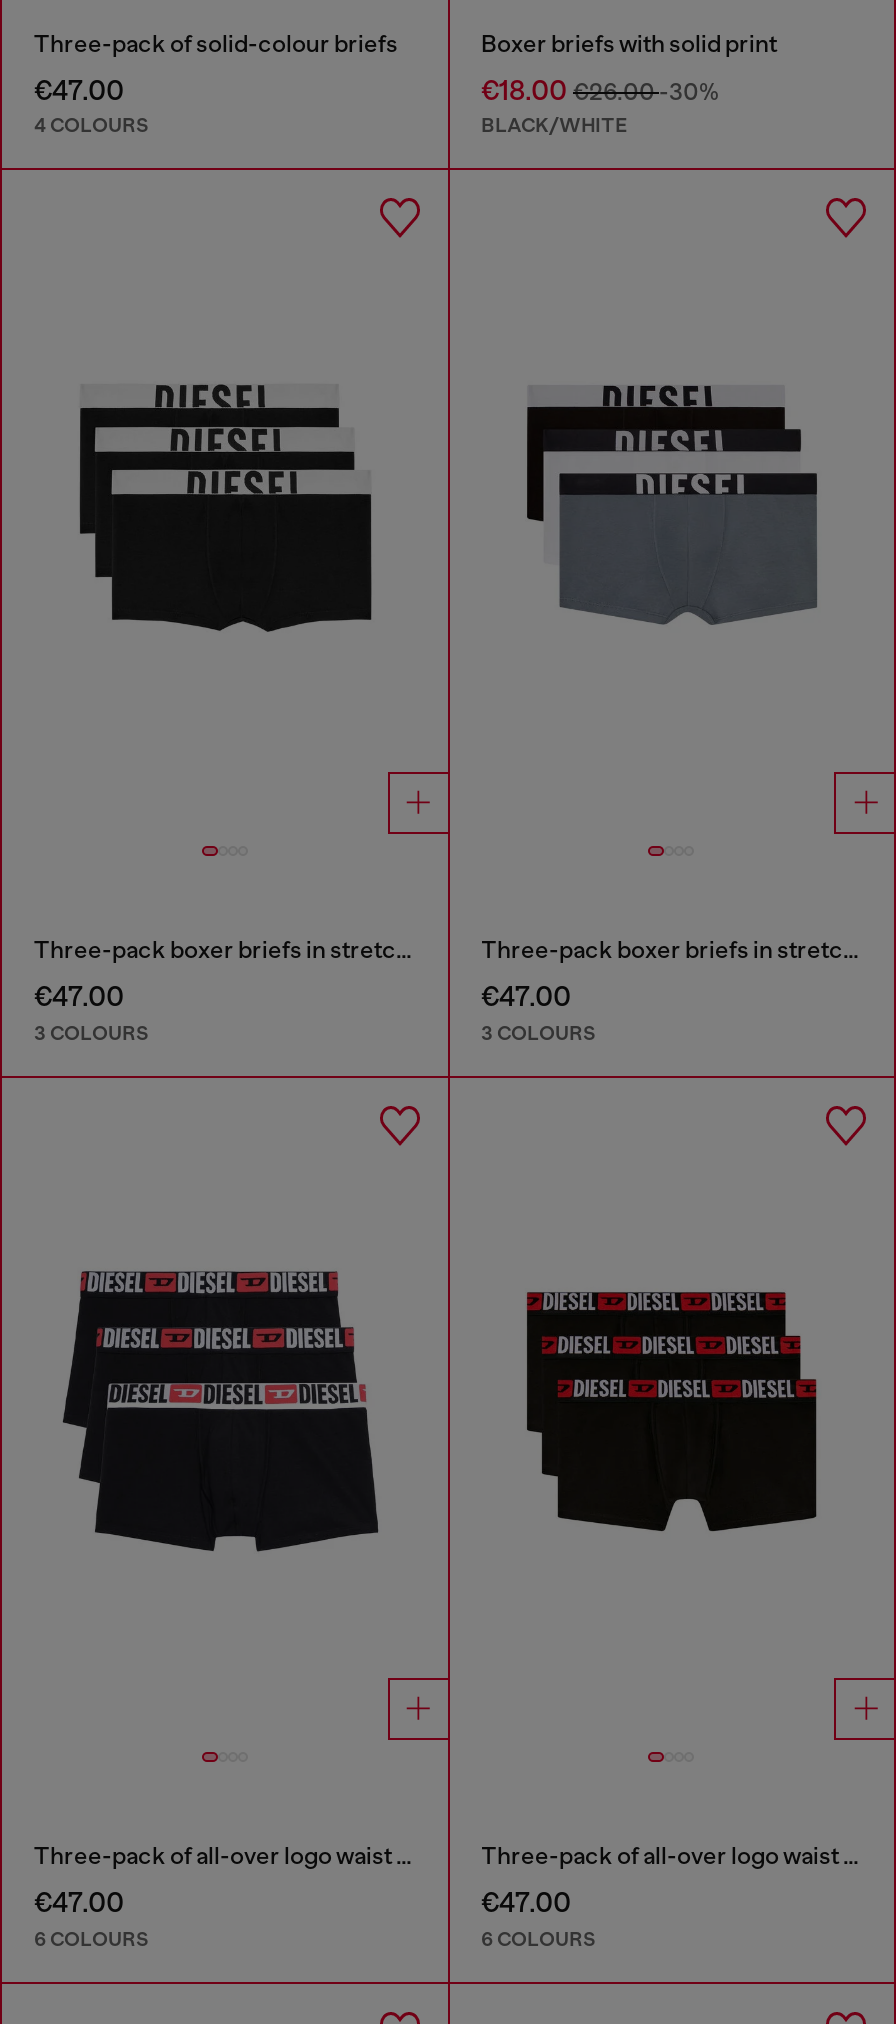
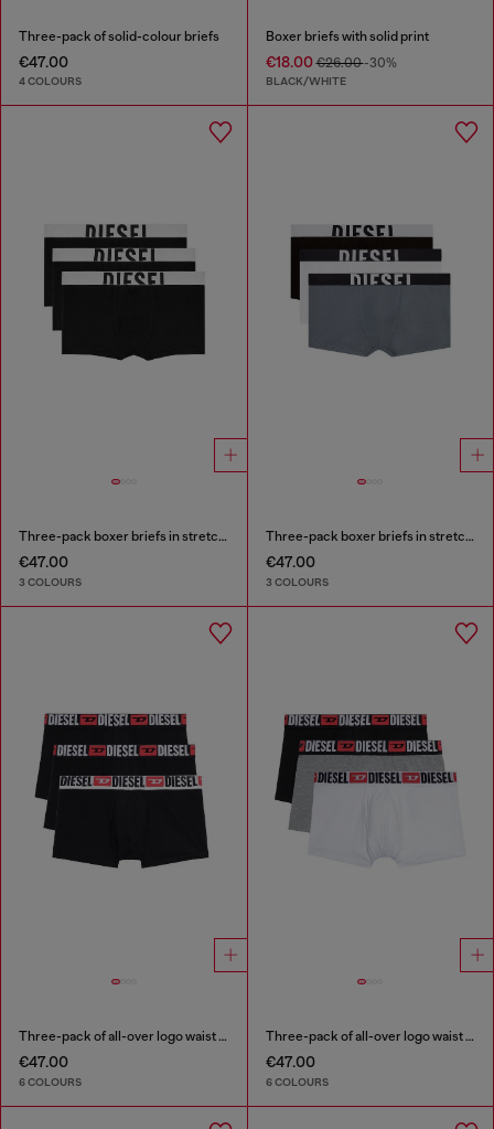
[498,1272,828,1542] [image] -> [273,713,458,865] [image]

